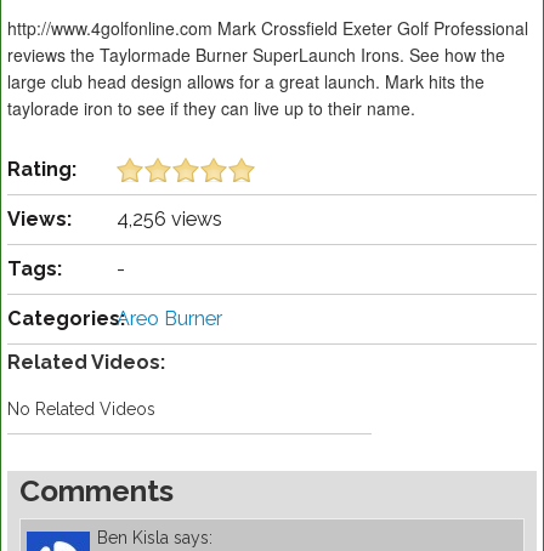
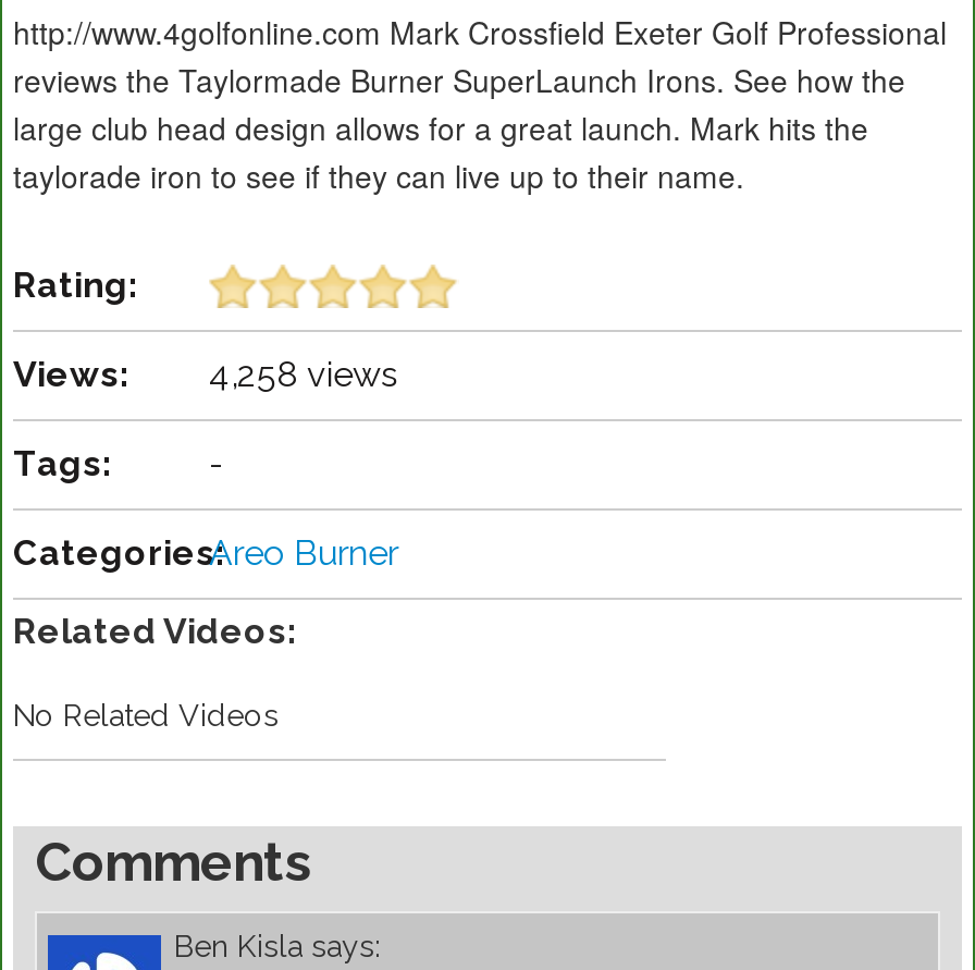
[7,208,222,231] Views: 4,256 views -> [13,355,398,396] Views: 4,258 views

